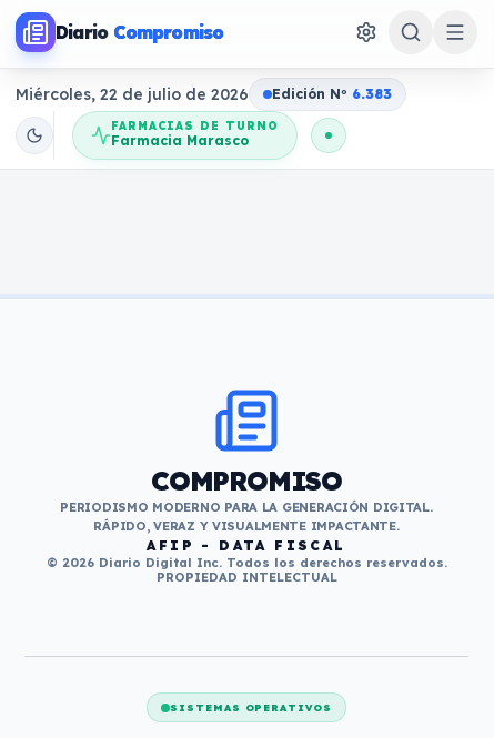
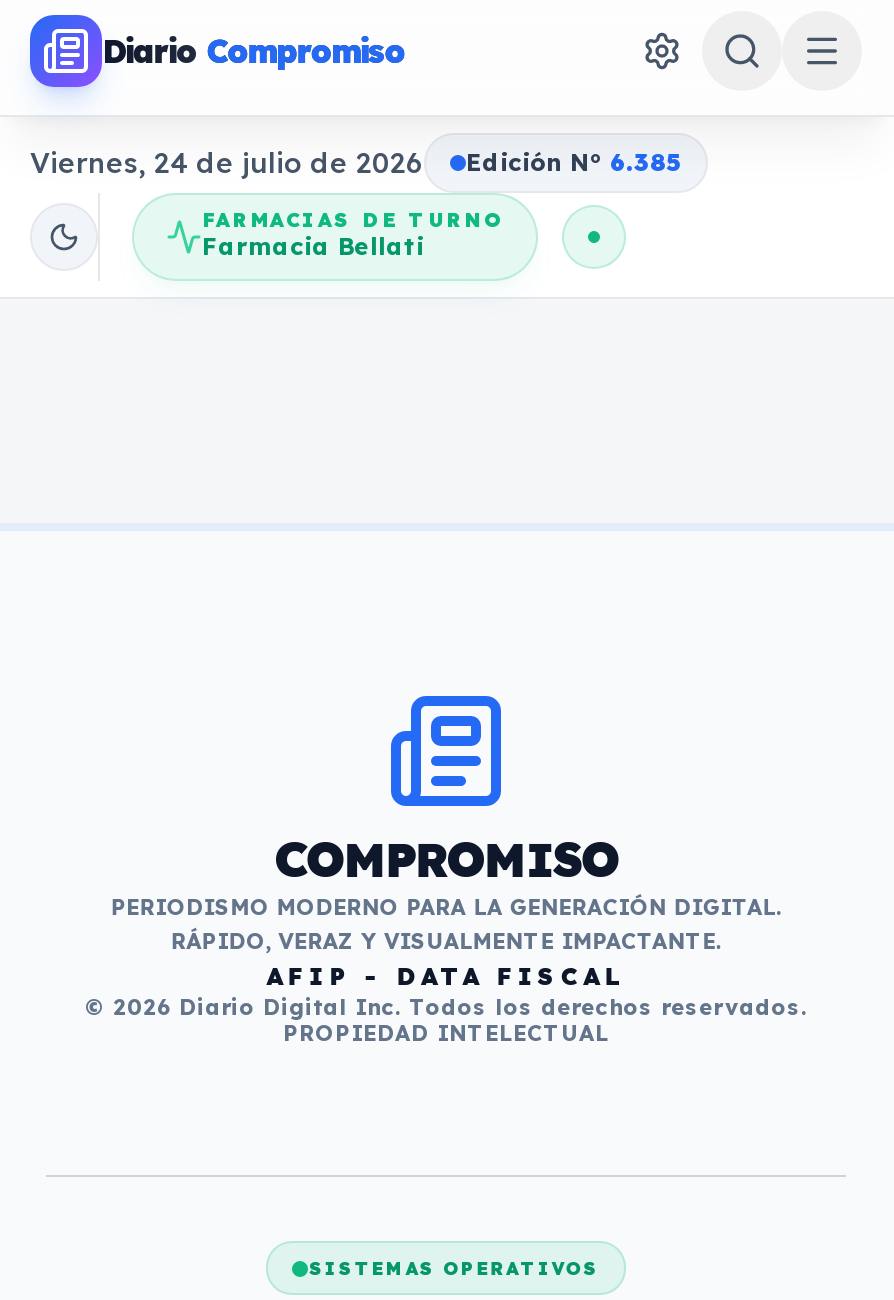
[16,84,249,104] Miércoles, 22 de julio de 2026 -> [30,145,424,181] Viernes, 24 de julio de 2026
[272,85,392,102] Edición No 6.383 -> [466,147,682,177] Edición No 6.385
[111,132,249,149] Farmacia Marasco -> [202,231,424,261] Farmacia Bellati

